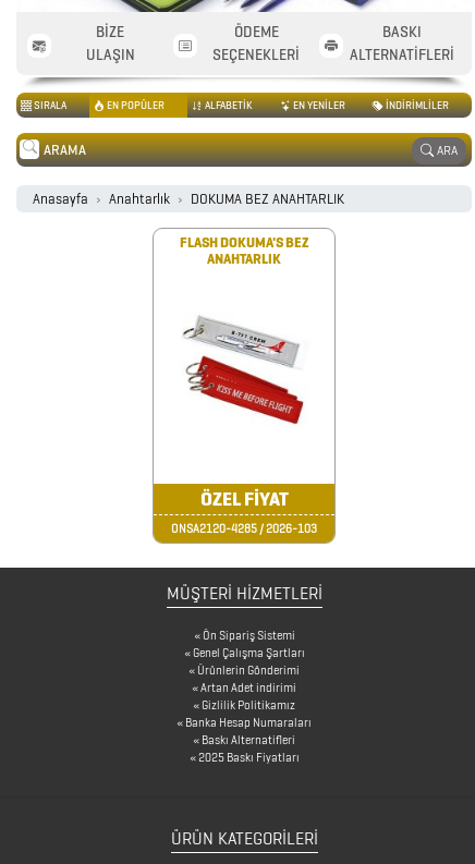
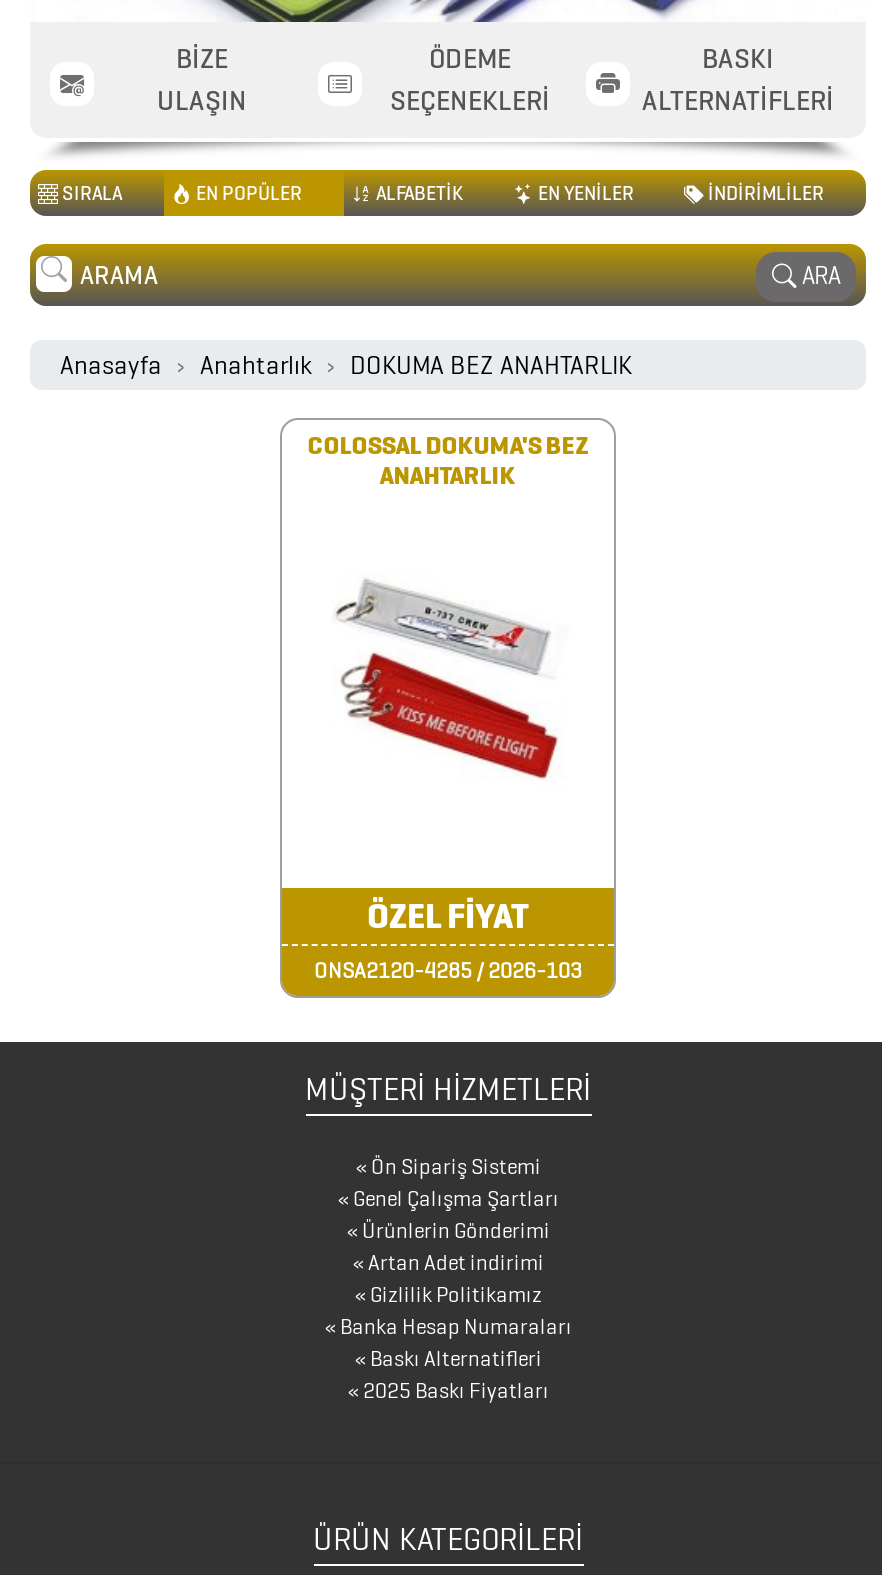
[180,234,308,252] FLASH DOKUMA'S BEZ -> [308,429,588,463] COLOSSAL DOKUMA'S BEZ

